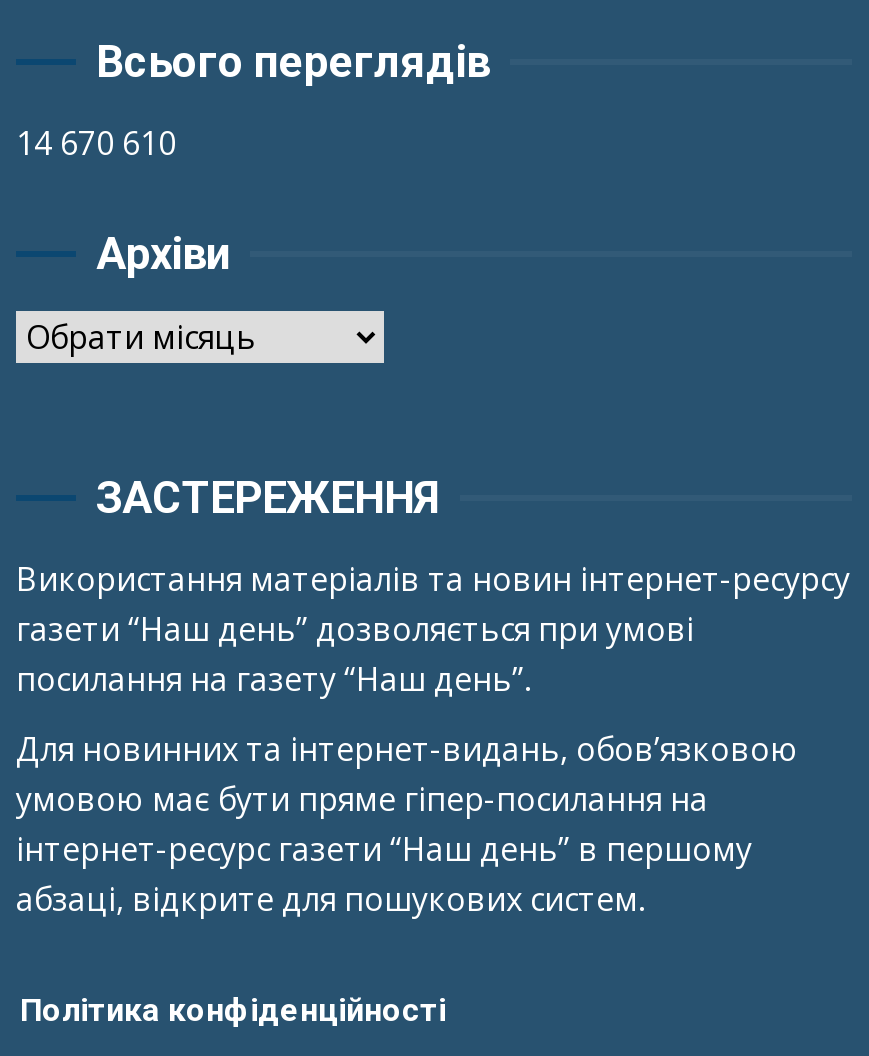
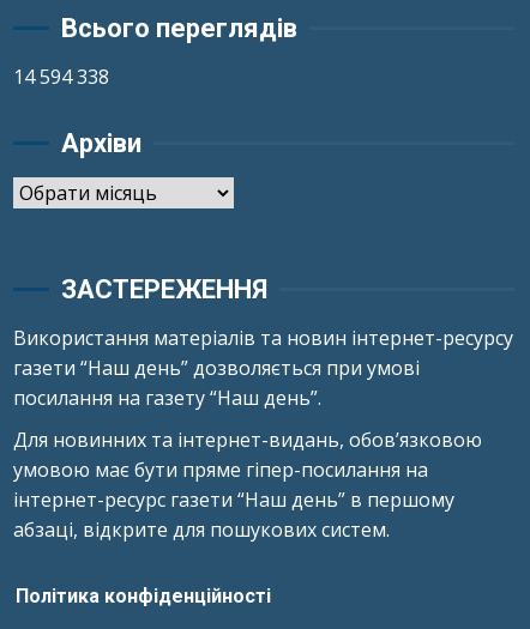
[16,121,176,165] 14 670 610 -> [13,63,109,89] 14 594 338

